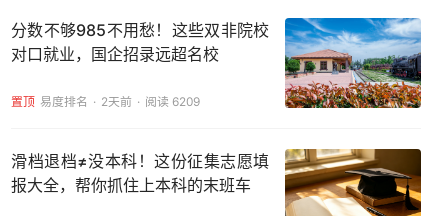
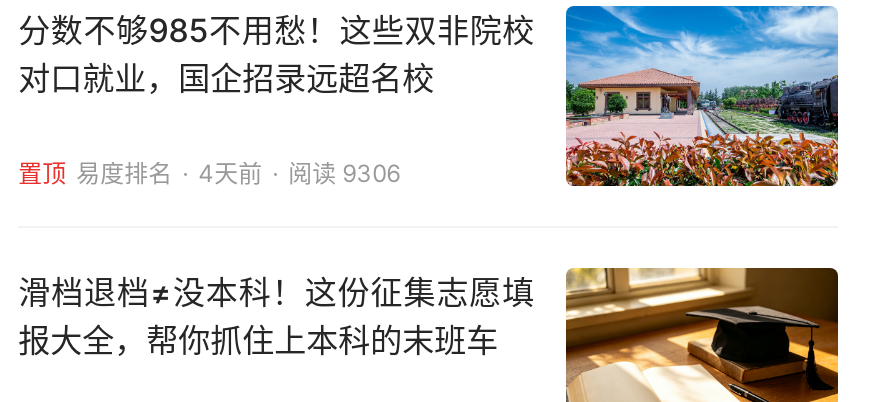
[101,94,132,109] 2天前 -> [198,158,262,188] 4天前
[145,94,200,109] 阅读 6209 -> [288,158,400,188] 阅读 9306

